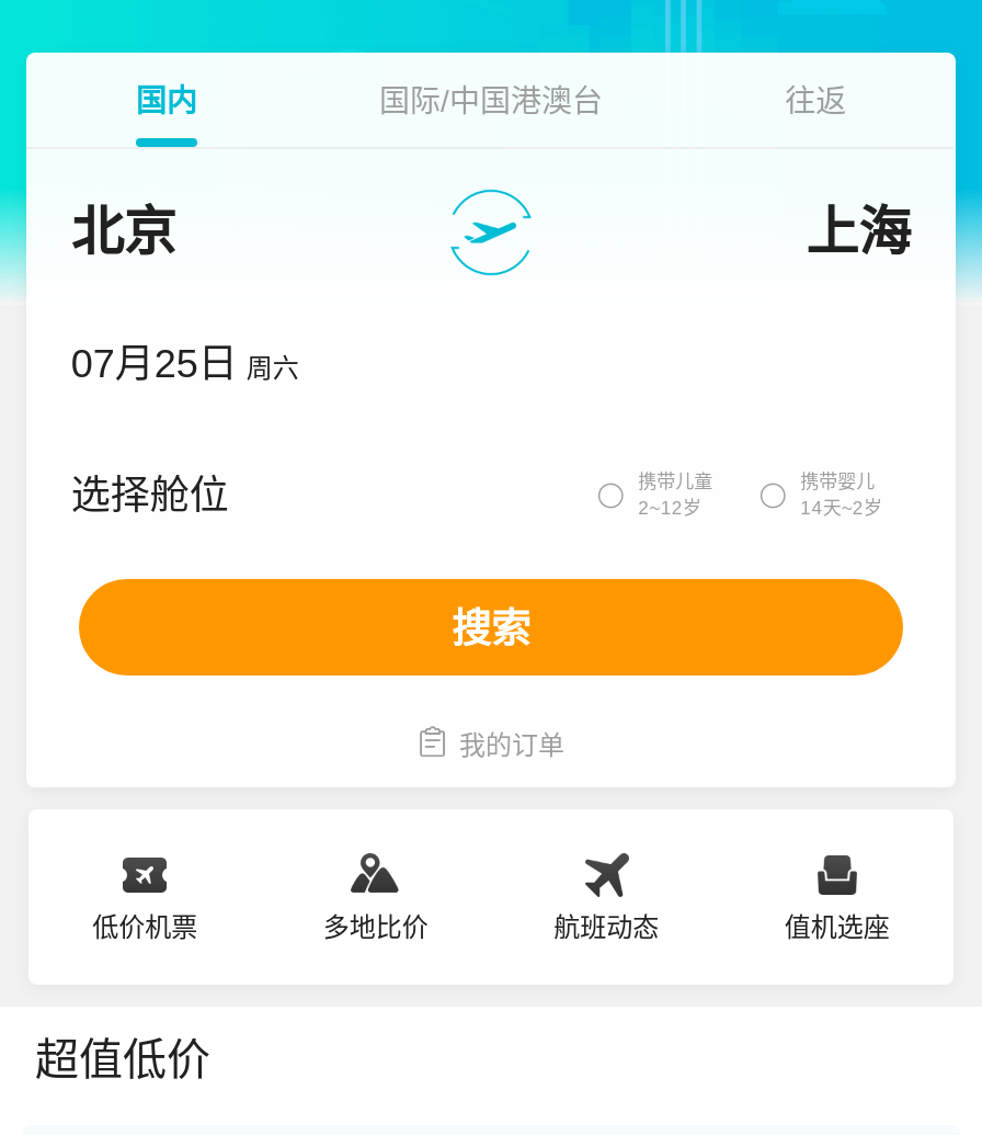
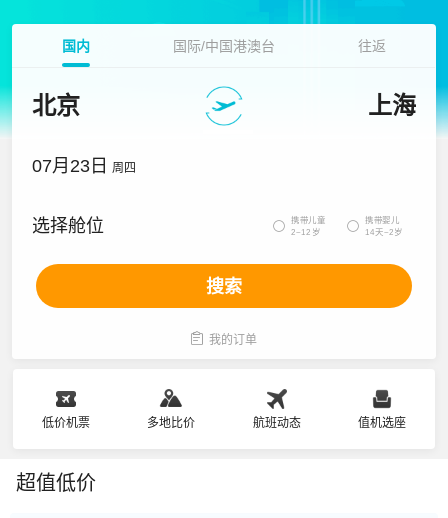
[71,342,299,386] 07月25日 周六 -> [32,156,136,176] 07月23日 周四

